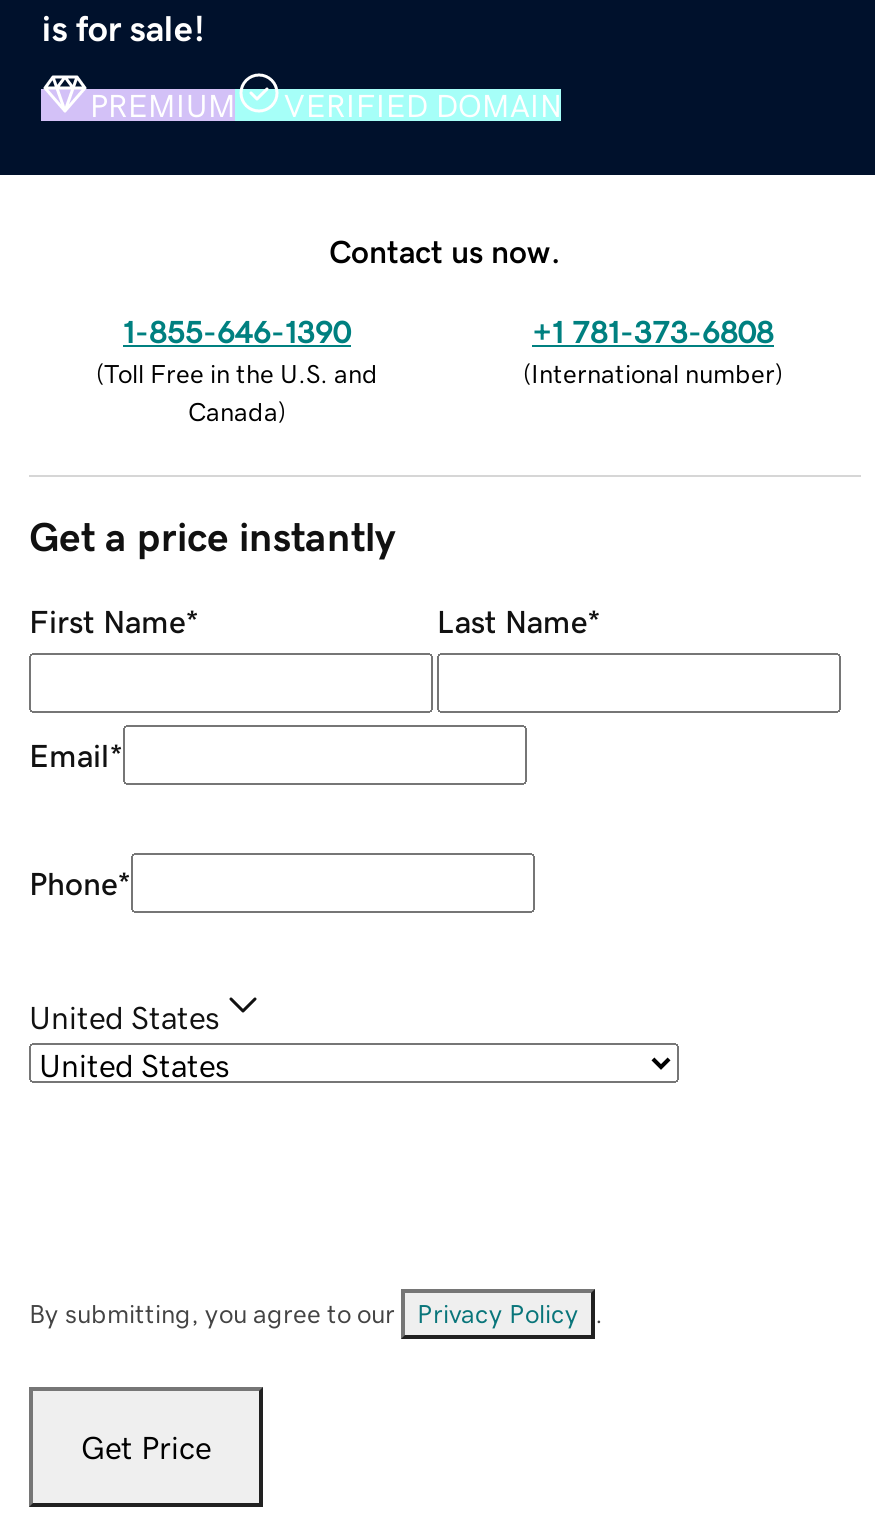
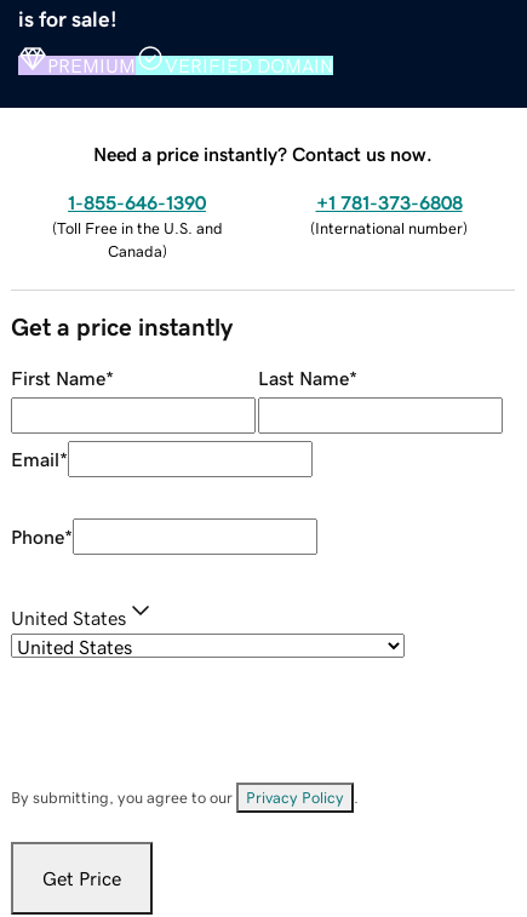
[329,234,561,266] Contact us now. -> [93,144,433,163] Need a price instantly? Contact us now.

